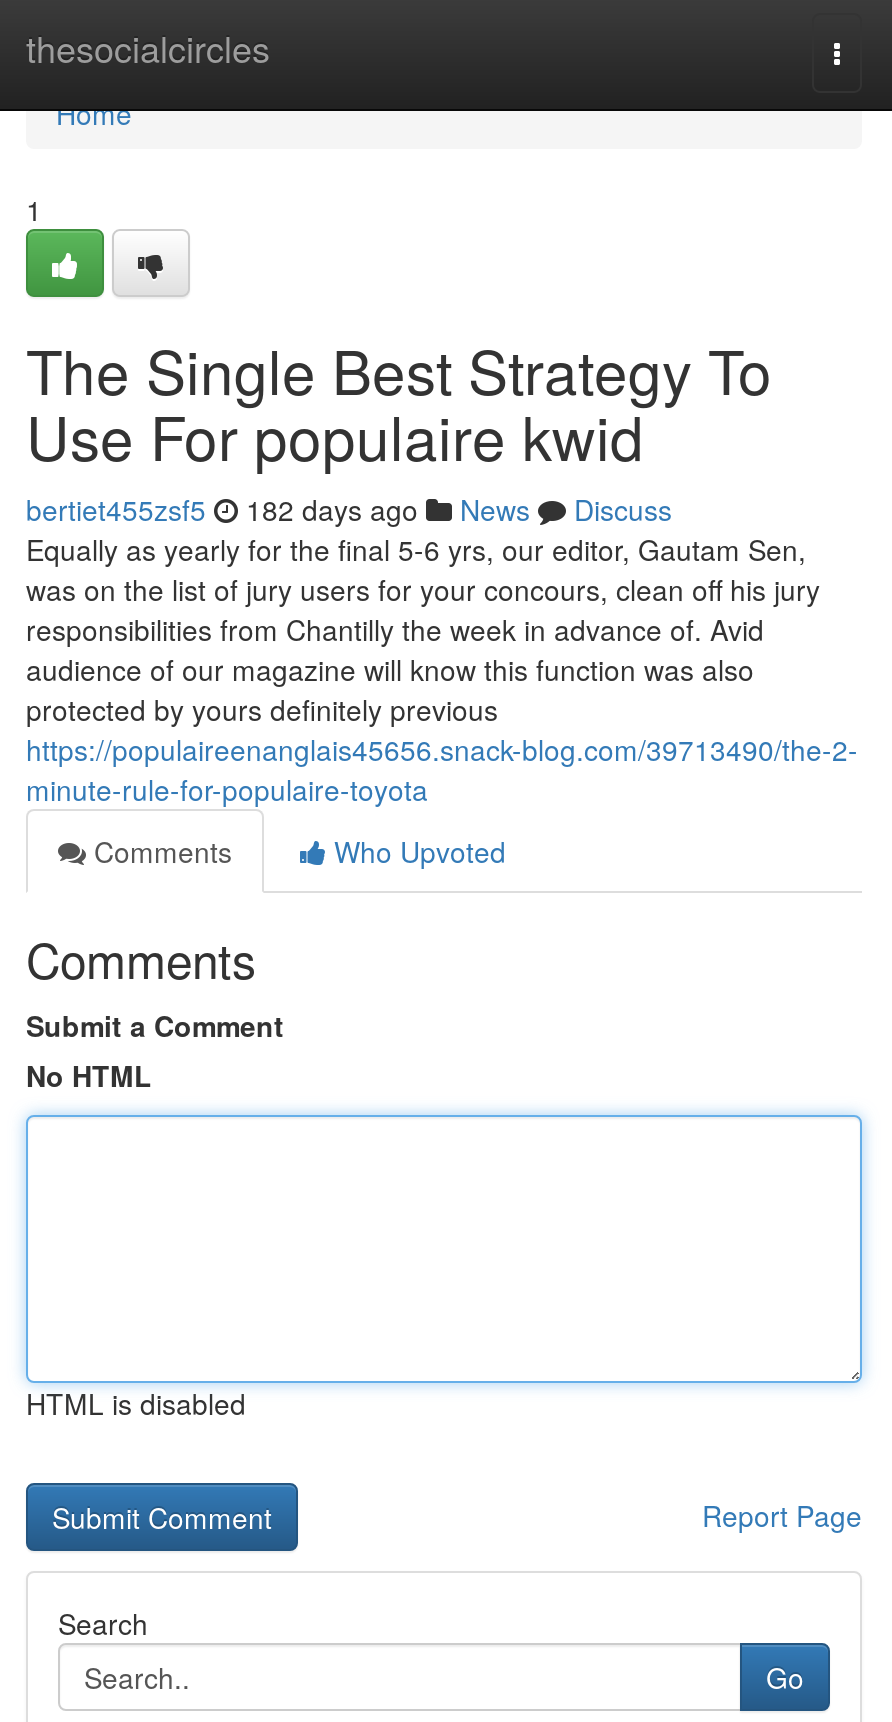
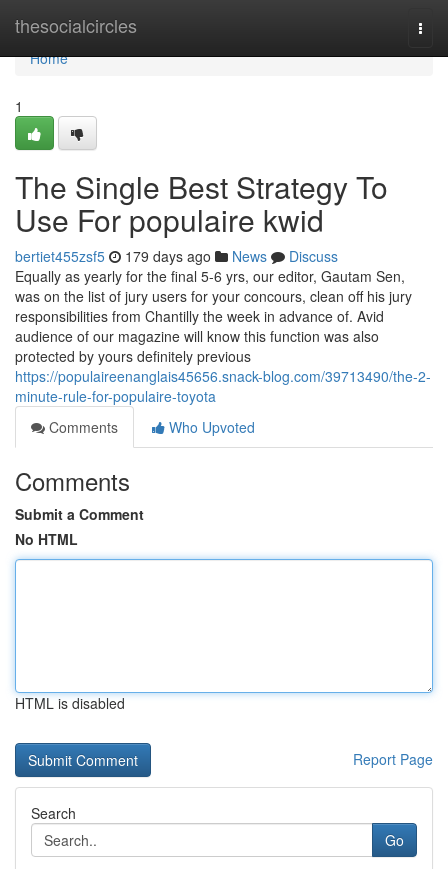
[26,489,672,529] bertiet455zsf5 182 days ago News Discuss -> [15,246,338,266] bertiet455zsf5 179 days ago News Discuss

